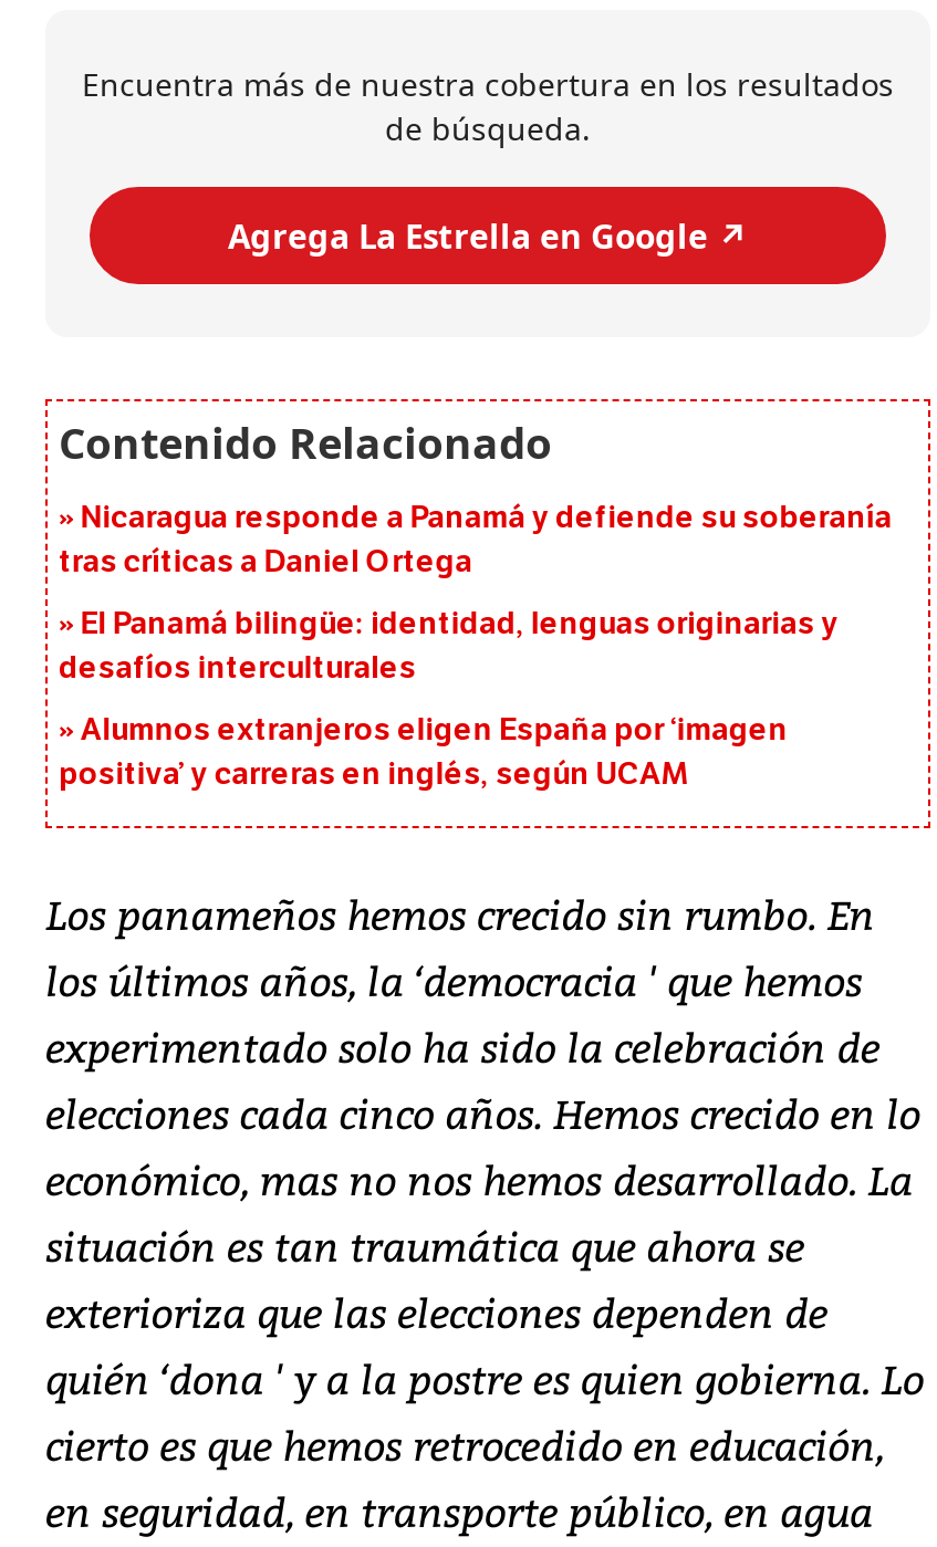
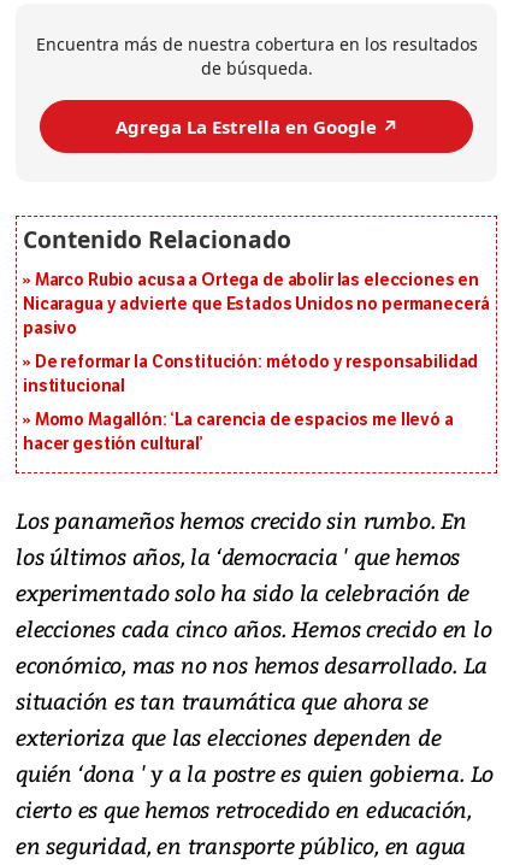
[59,500,892,582] Nicaragua responde a Panamá y defiende su soberanía | tras críticas a Daniel Ortega -> [23,270,489,339] Marco Rubio acusa a Ortega de abolir las elecciones en | Nicaragua y advierte que Estados Unidos no permanecerá | pasivo
[59,606,839,688] El Panamá bilingüe: identidad, lenguas originarias y | desafíos interculturales -> [23,352,478,397] De reformar la Constitución: método y responsabilidad | institucional
[59,712,788,794] Alumnos extranjeros eligen España por ‘imagen | positiva’ y carreras en inglés, según UCAM -> [23,410,454,455] Momo Magallón: ‘La carencia de espacios me llevó a | hacer gestión cultural’

